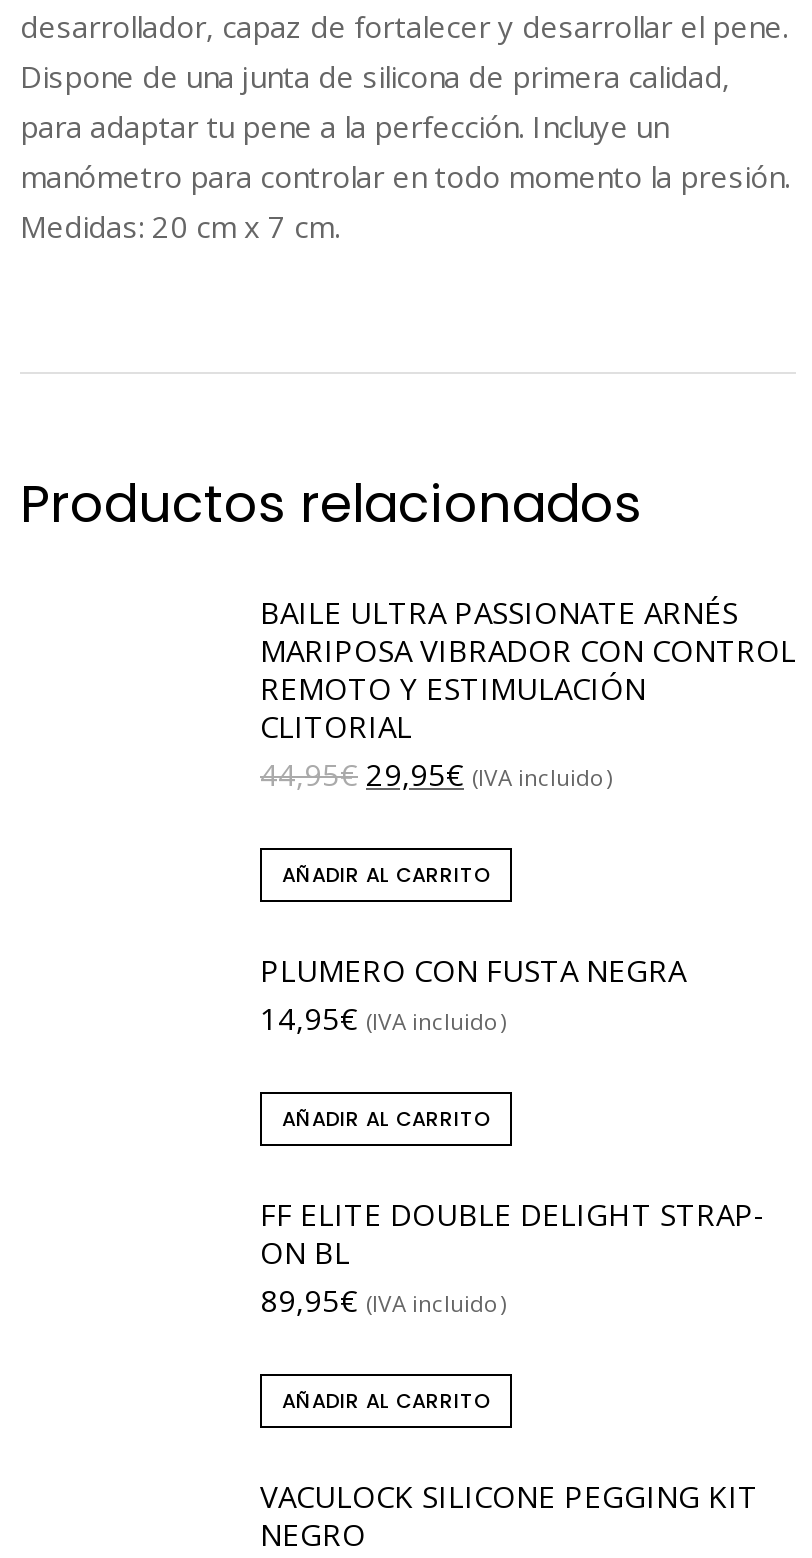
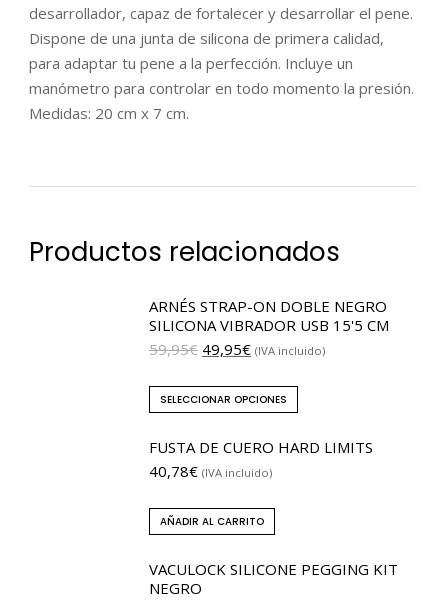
[260,591,796,1319] BAILE ULTRA PASSIONATE ARNÉS | MARIPOSA VIBRADOR CON CONTROL | REMOTO Y ESTIMULACIÓN | CLITORIAL | 44,95 € 29,95€ (IVA incluido) | AÑADIR AL CARRITO | PLUMERO CON FUSTA NEGRA | 14,95€ (IVA incluido) | AÑADIR AL CARRITO | FF ELITE DOUBLE DELIGHT STRAP- | ON BL | 89,95€ (IVA incluido) -> [149,295,389,480] ARNÉS STRAP-ON DOBLE NEGRO | SILICONA VIBRADOR USB 15'5 CM | 59,95 € 49,95€ (IVA incluido) | SELECCIONAR OPCIONES | FUSTA DE CUERO HARD LIMITS | 40,78€ (IVA incluido)

